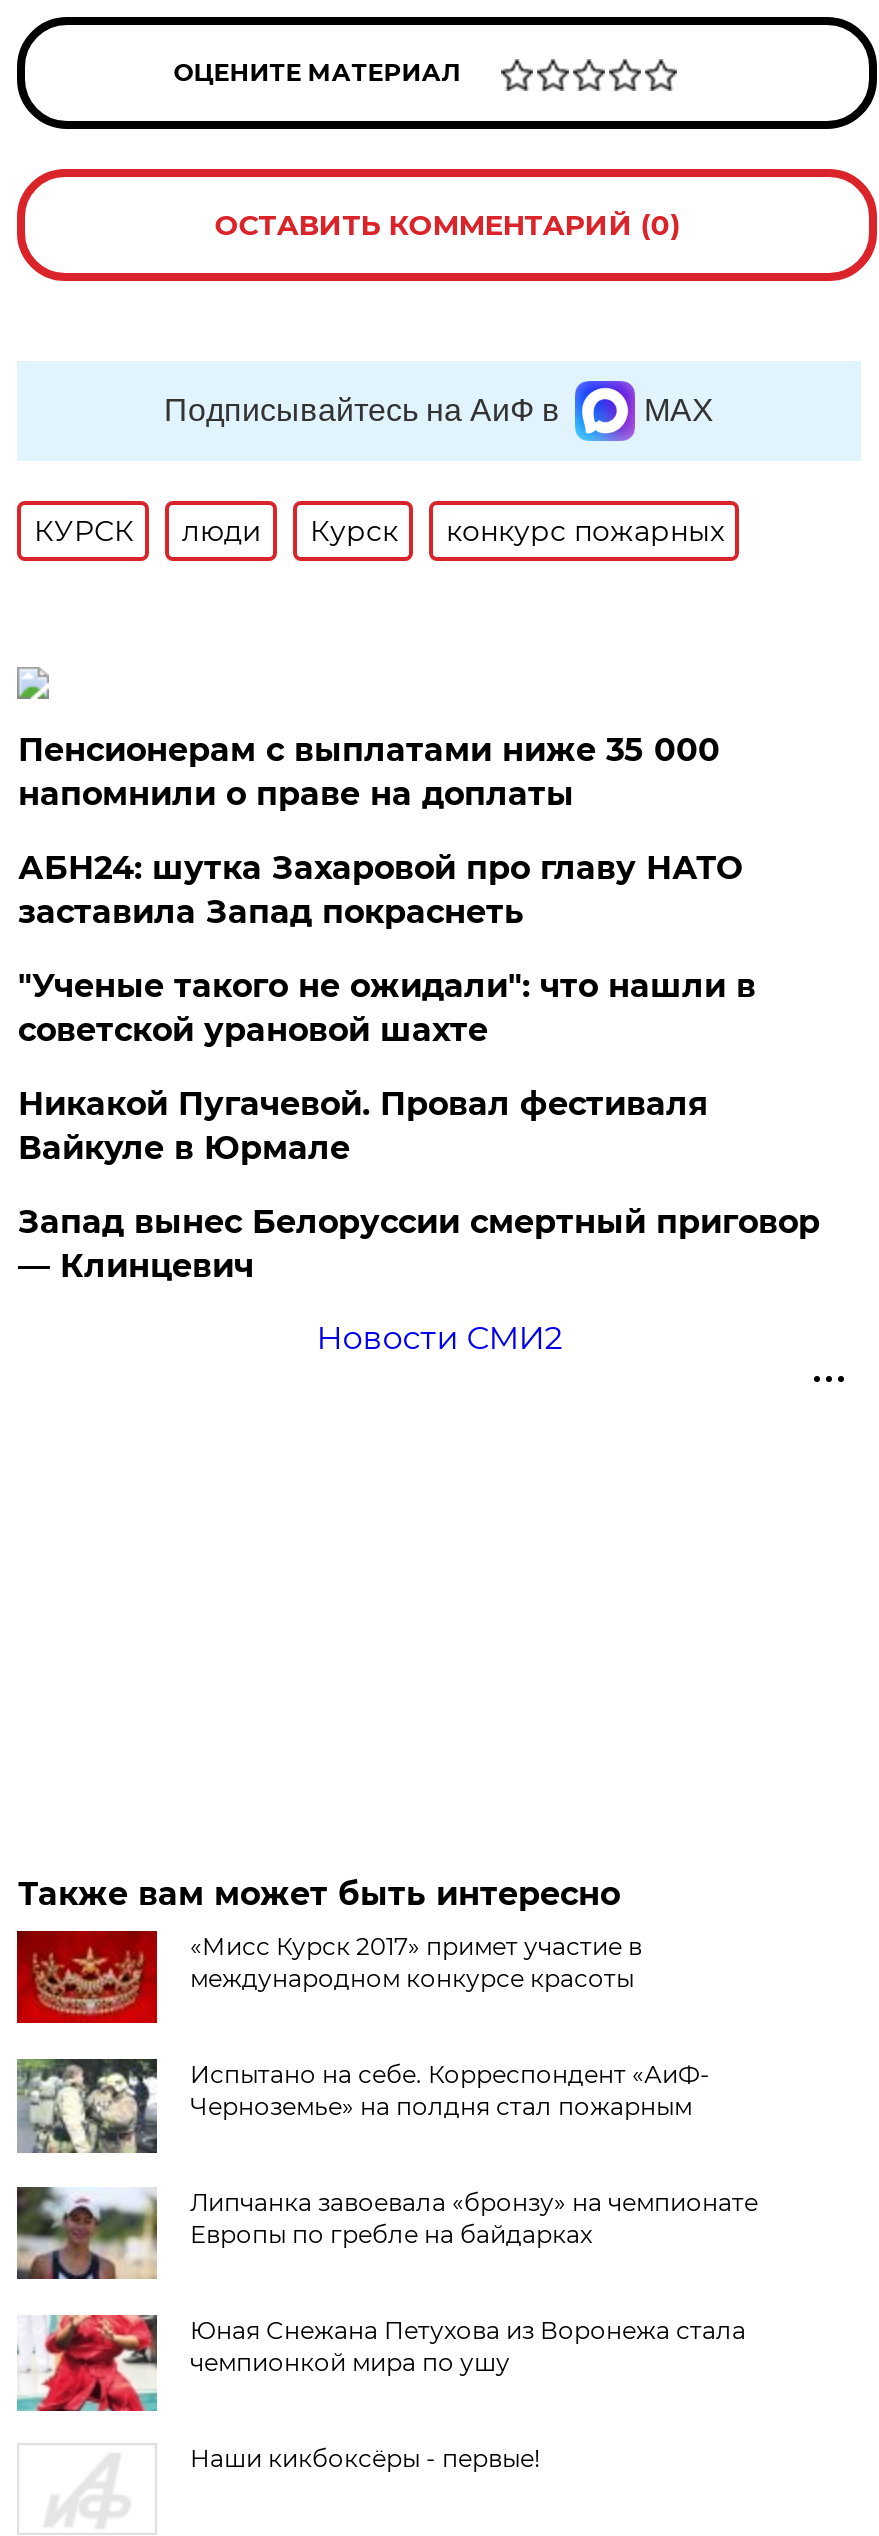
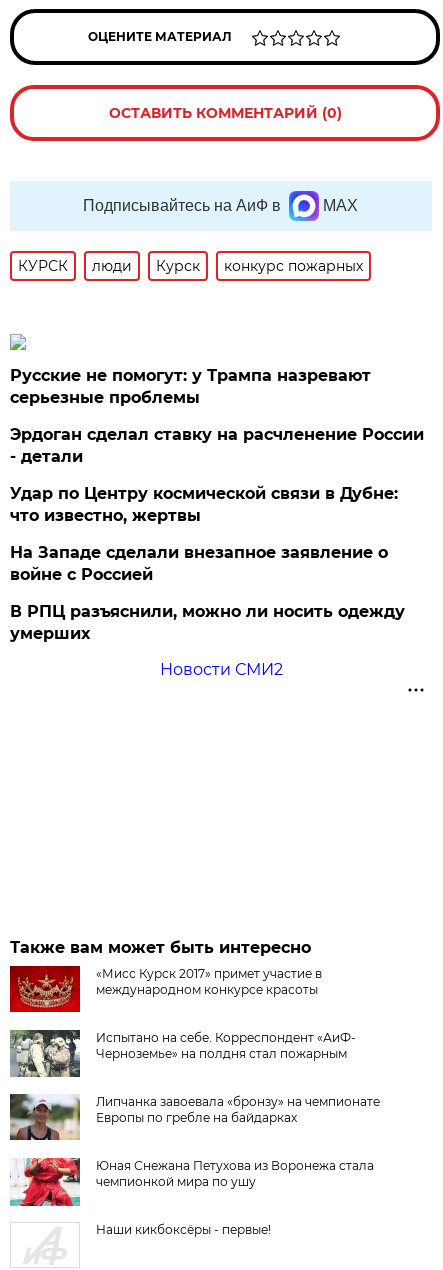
[18,731,720,813] Пенсионерам с выплатами ниже 35 000 | напомнили о праве на доплаты -> [10,366,371,407] Русские не помогут: у Трампа назревают | серьезные проблемы
[18,849,742,931] АБН24: шутка Захаровой про главу НАТО | заставила Запад покраснеть -> [10,425,424,466] Эрдоган сделал ставку на расчленение России | - детали
[18,967,756,1049] "Ученые такого не ожидали": что нашли в | советской урановой шахте -> [10,484,398,525] Удар по Центру космической связи в Дубне: | что известно, жертвы
[18,1085,708,1167] Никакой Пугачевой. Провал фестиваля | Вайкуле в Юрмале -> [10,543,388,584] На Западе сделали внезапное заявление о | войне с Россией
[18,1203,820,1285] Запад вынес Белоруссии смертный приговор | — Клинцевич -> [10,602,405,643] В РПЦ разъяснили, можно ли носить одежду | умерших

